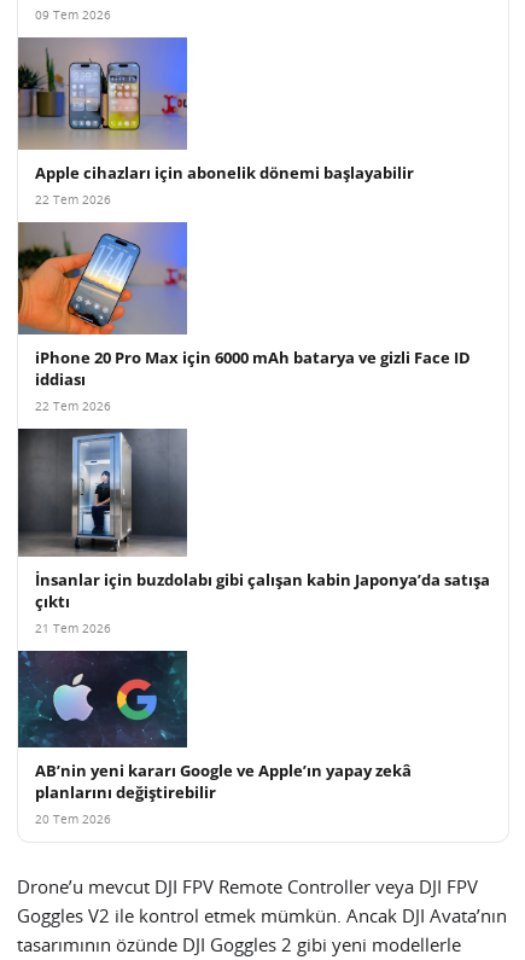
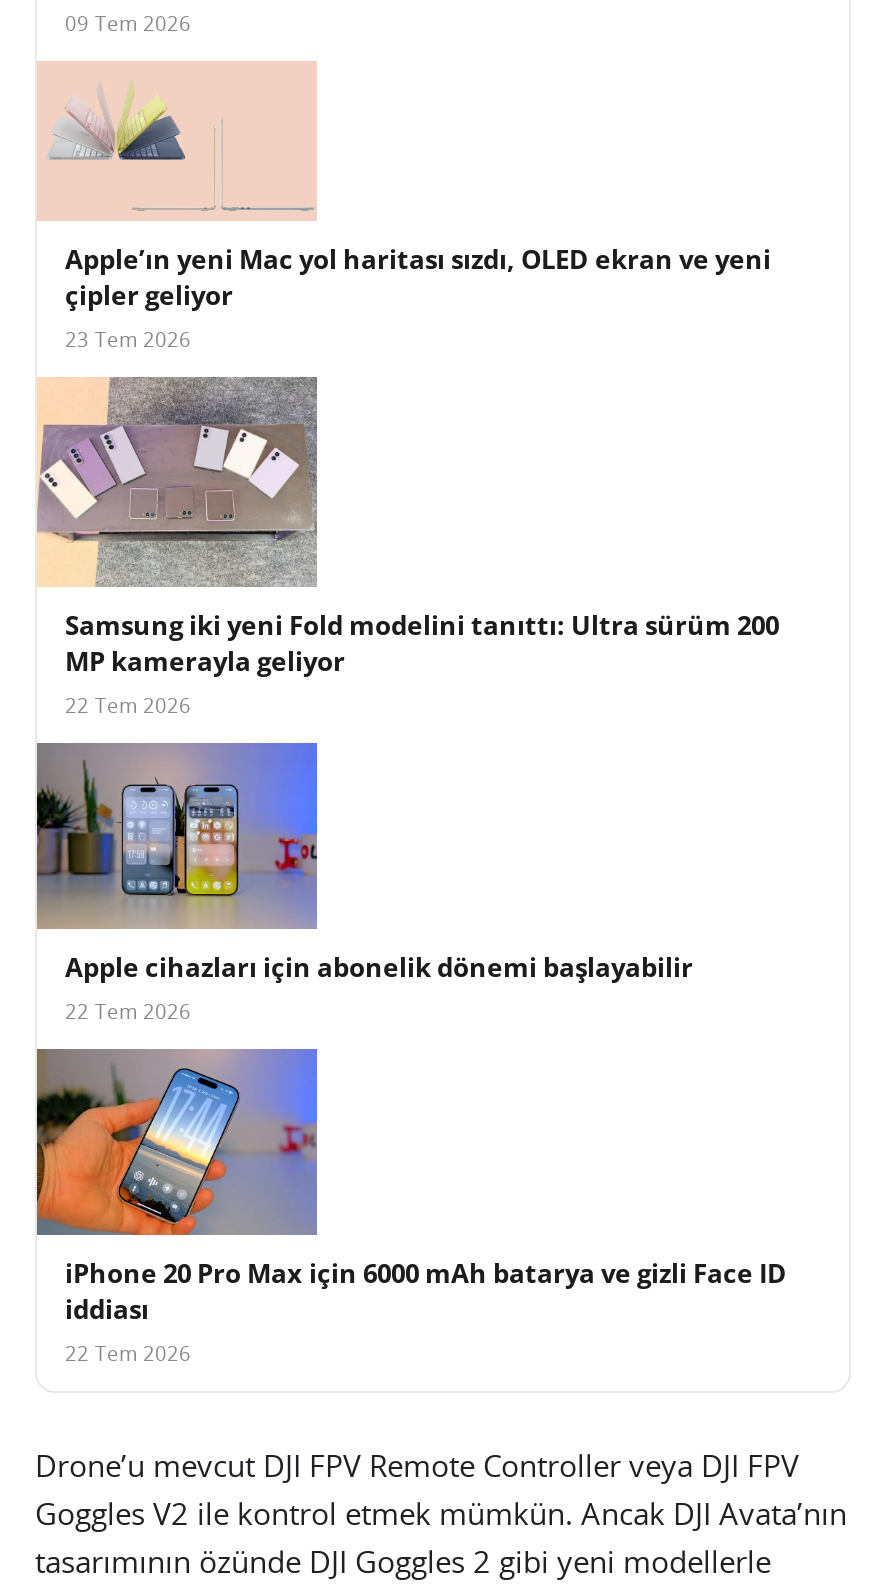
none -> [37,61,771,352] [image] | Apple’ın yeni Mac yol haritası sızdı, OLED ekran ve yeni | çipler geliyor | 23 Tem 2026
none -> [37,375,779,718] [image] | Samsung iki yeni Fold modelini tanıttı: Ultra sürüm 200 | MP kamerayla geliyor | 22 Tem 2026
moved [17,36,471,415] -> [35,741,787,1368]: [image] | Apple cihazları için abonelik dönemi başlayabilir | 22 Tem 2026 | iPhone 20 Pro Max için 6000 mAh batarya ve gizli Face ID | iddiası | 22 Tem 2026
[17,427,490,636] [image] | İnsanlar için buzdolabı gibi çalışan kabin Japonya’da satışa | çıktı | 21 Tem 2026 -> none
[17,650,412,827] [image] | AB’nin yeni kararı Google ve Apple’ın yapay zekâ | planlarını değiştirebilir | 20 Tem 2026 -> none

